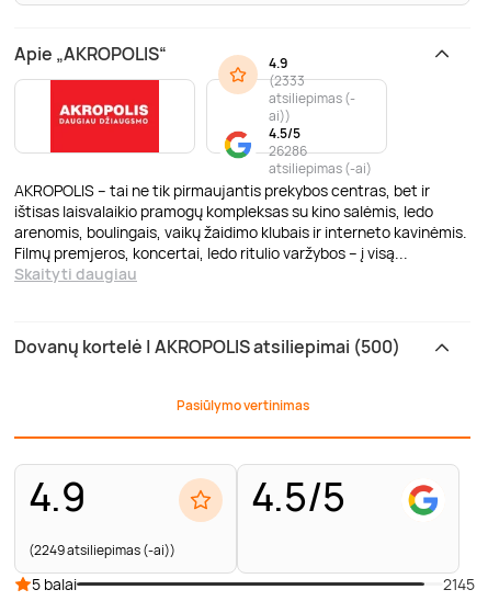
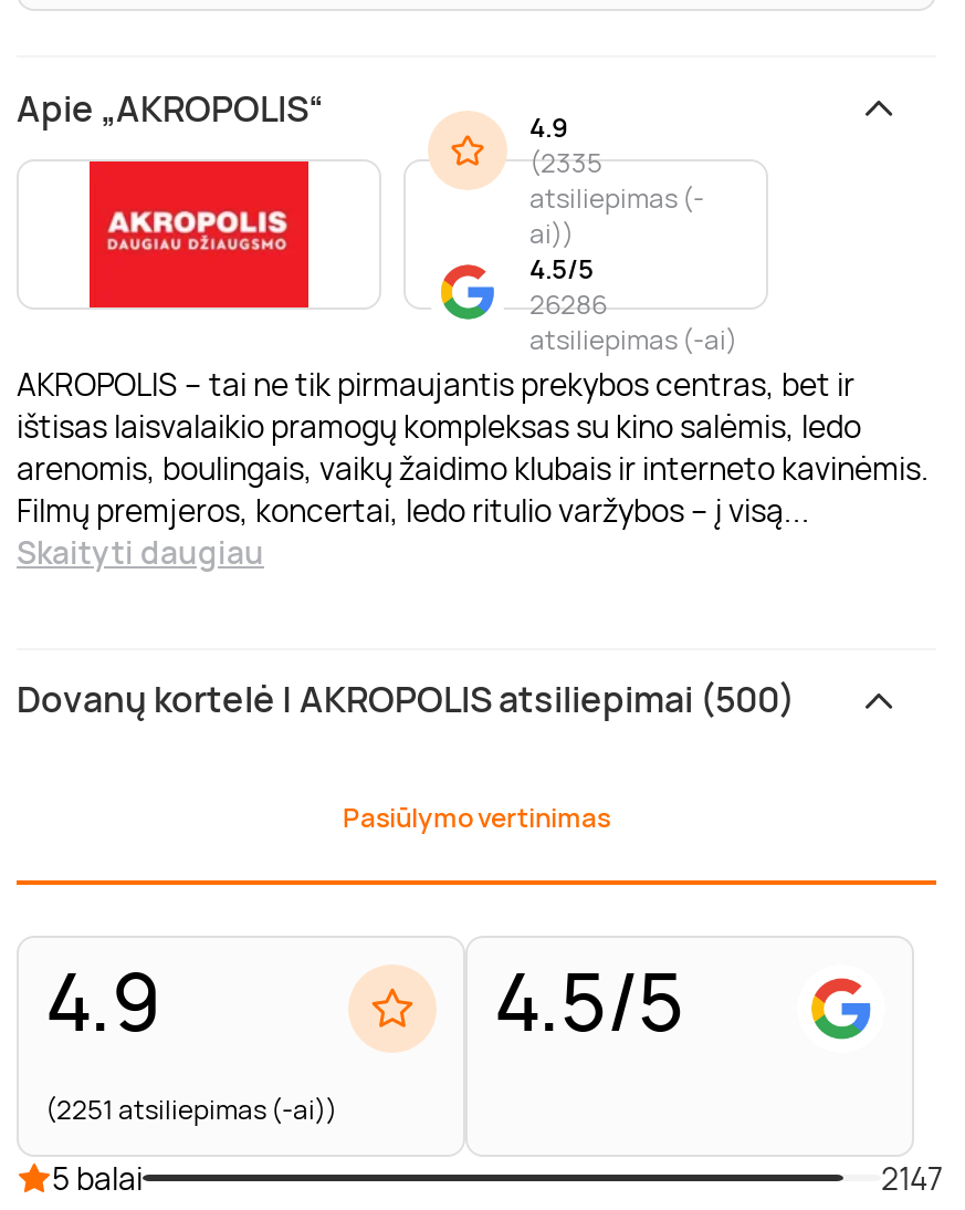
[269,71,305,90] (2333 -> [529,144,602,181] (2335
[29,541,175,560] (2249 atsiliepimas (-ai)) -> [45,1091,337,1129] (2251 atsiliepimas (-ai))
[443,574,475,595] 2145 -> [881,1158,943,1200] 2147

